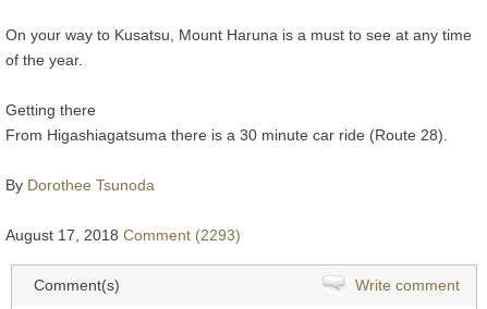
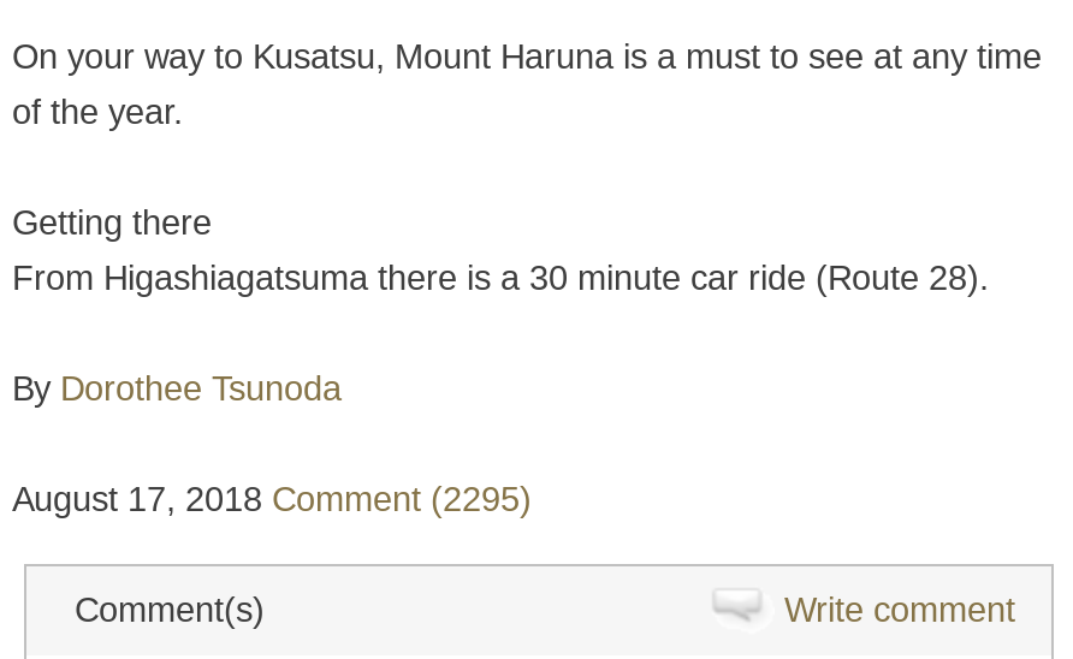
[5,226,241,243] August 17, 2018 Comment (2293) -> [12,479,532,517] August 17, 2018 Comment (2295)

